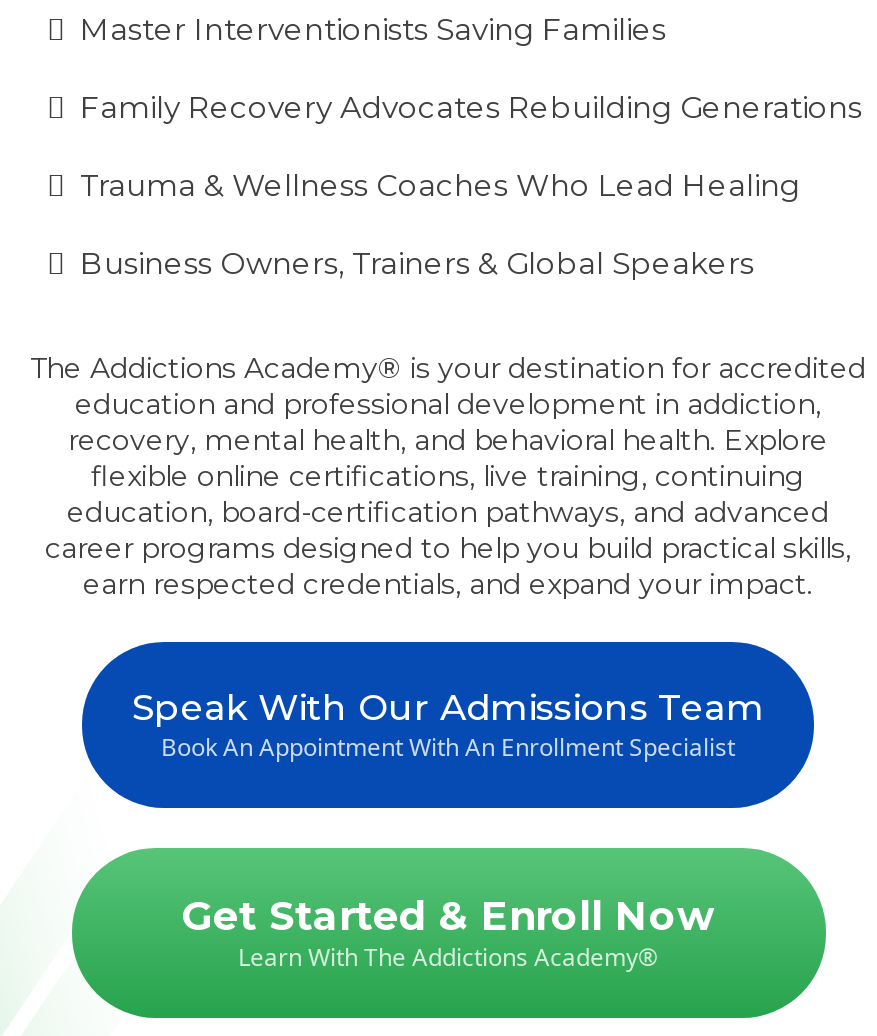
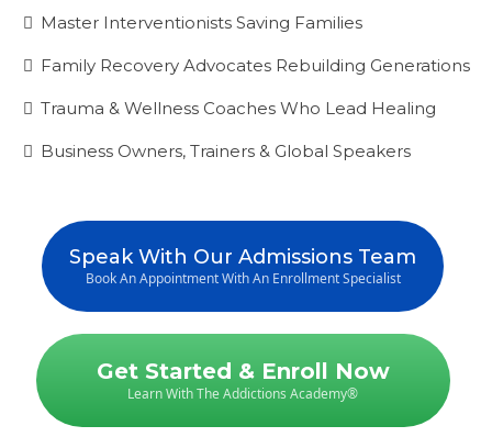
[30,350,866,602] The Addictions Academy® is your destination for accredited | education and professional development in addiction, | recovery, mental health, and behavioral health. Explore | flexible online certifications, live training, continuing | education, board-certification pathways, and advanced | career programs designed to help you build practical skills, | earn respected credentials, and expand your impact. -> none

